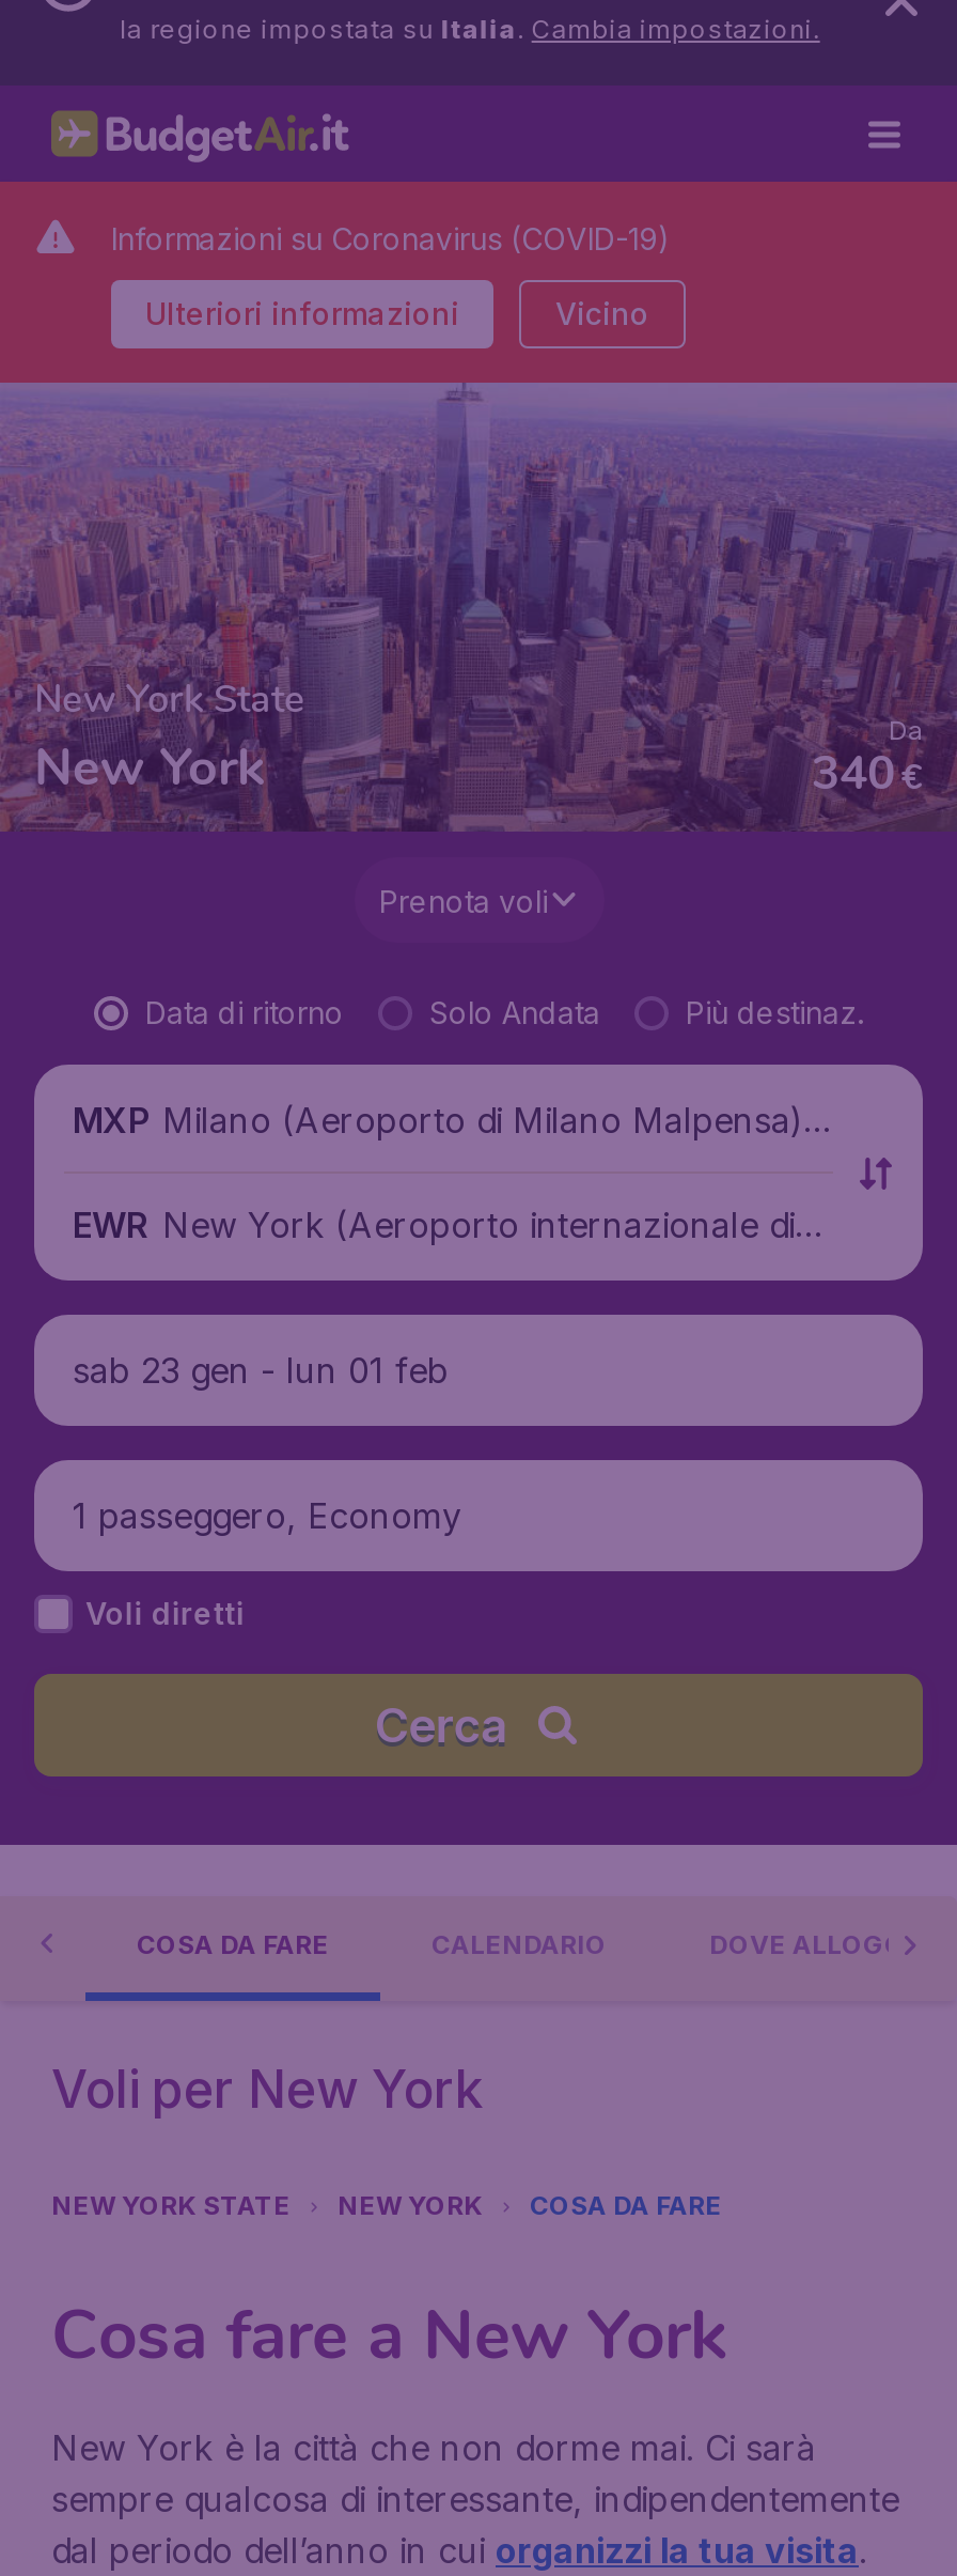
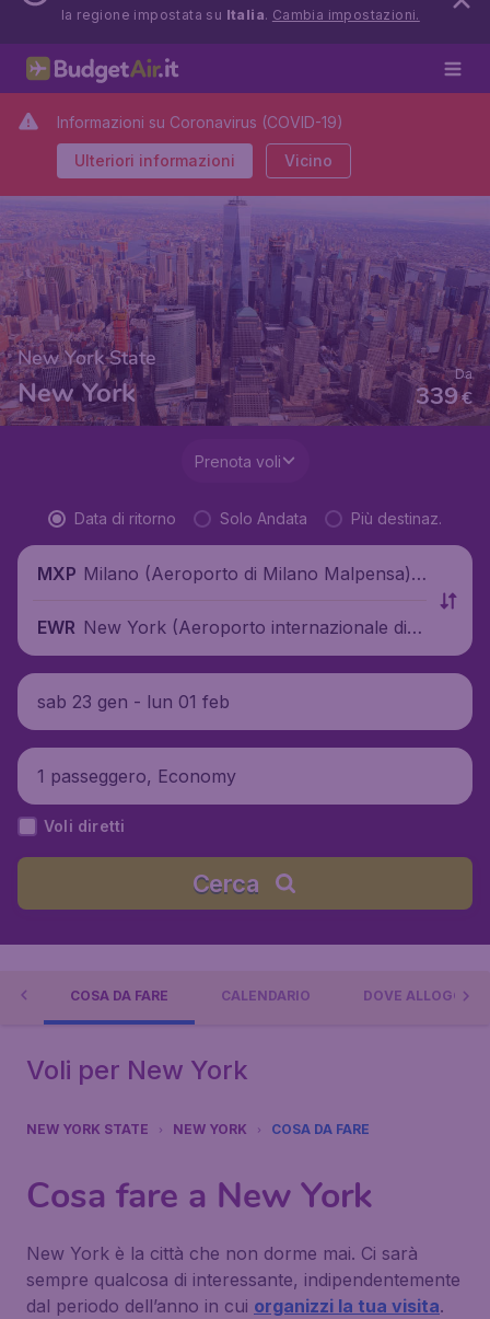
[812,742,895,806] 340 -> [416,380,458,413] 339

